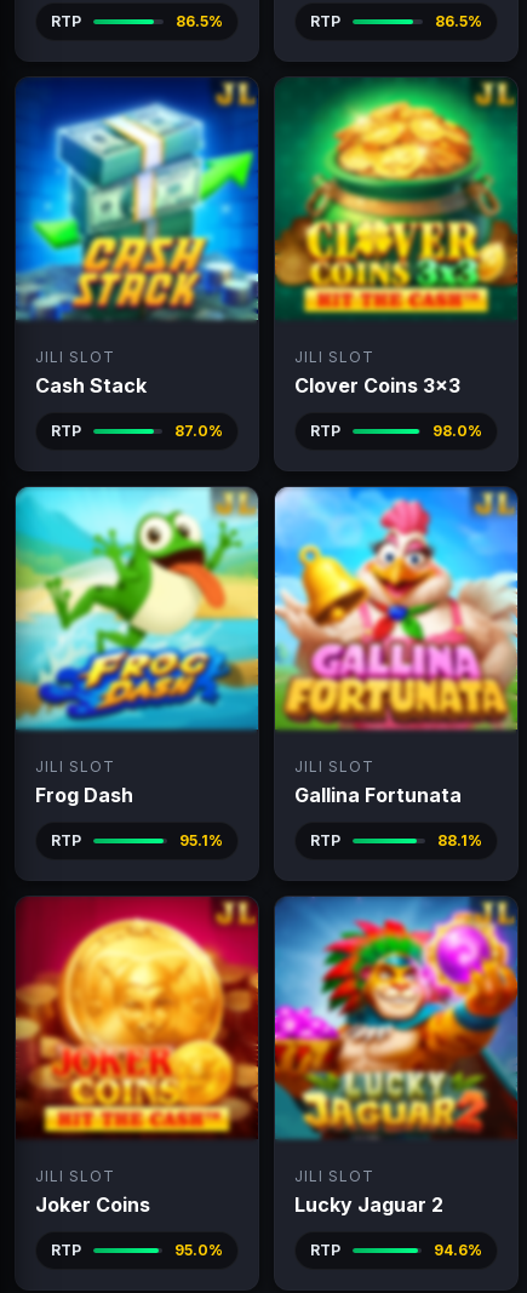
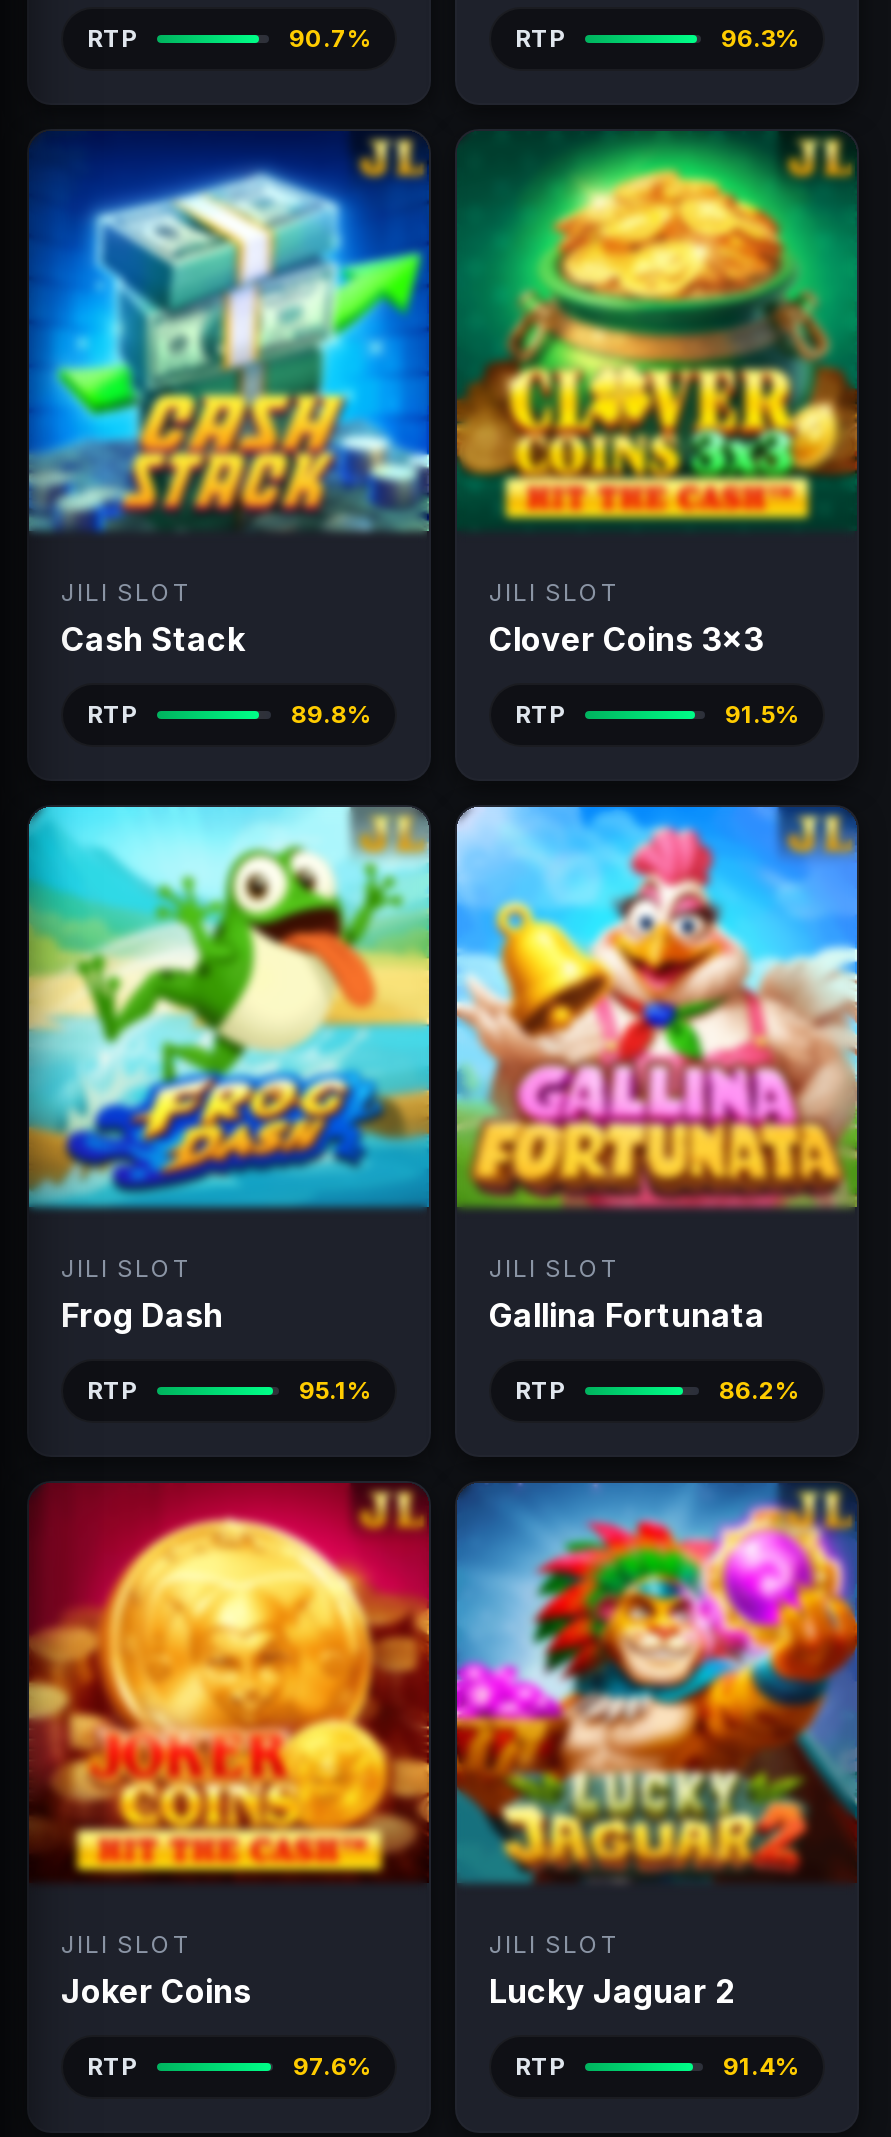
[176,12,223,30] 86.5% -> [289,23,371,53] 90.7%
[435,12,482,30] 86.5% -> [721,23,799,53] 96.3%
[174,422,223,440] 87.0% -> [291,699,371,729] 89.8%
[433,422,482,440] 98.0% -> [725,699,799,729] 91.5%
[437,831,482,849] 88.1% -> [719,1375,799,1405] 86.2%
[174,1241,223,1259] 95.0% -> [293,2051,371,2081] 97.6%
[434,1241,482,1259] 94.6% -> [723,2051,799,2081] 91.4%

